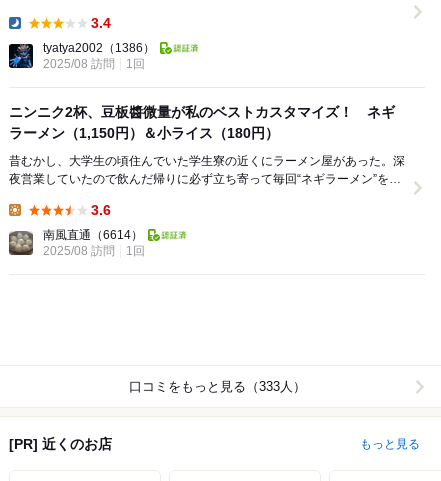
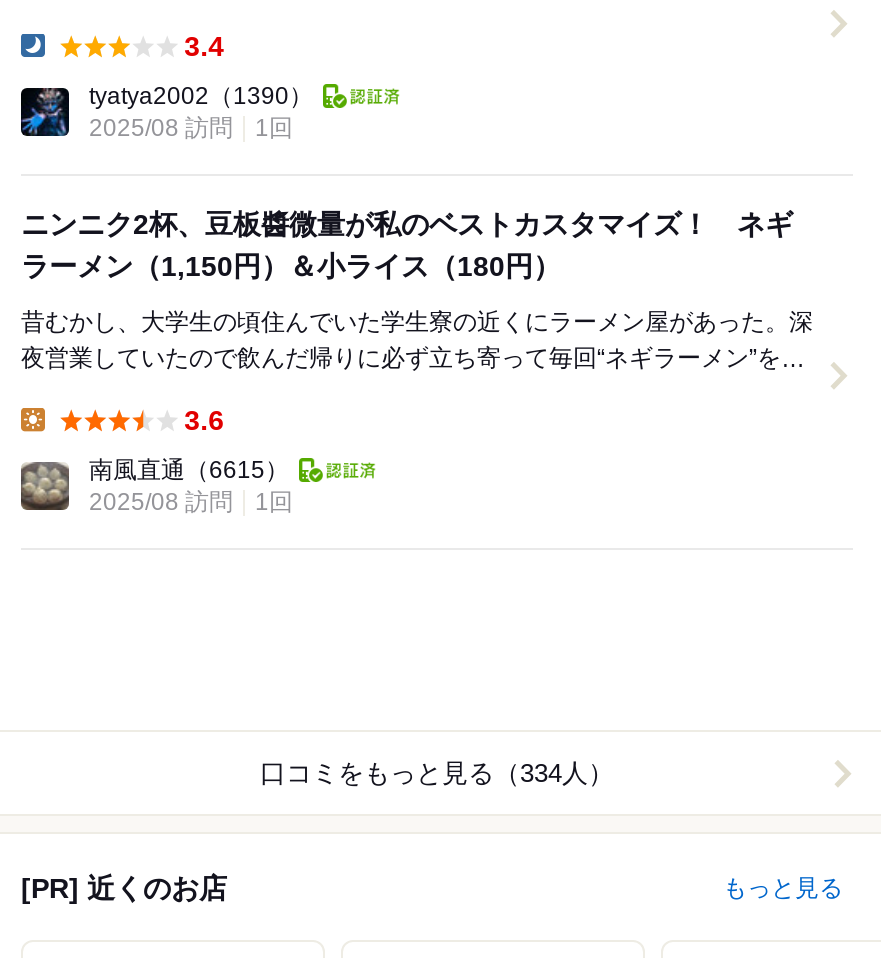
[43,41,155,55] tyatya2002（1386） -> [89,83,313,111] tyatya2002（1390）
[43,228,143,242] 南風直通（6614） -> [89,457,289,485] 南風直通（6615）
[128,379,305,394] 口コミをもっと見る（333人） -> [260,759,614,789] 口コミをもっと見る（334人）

